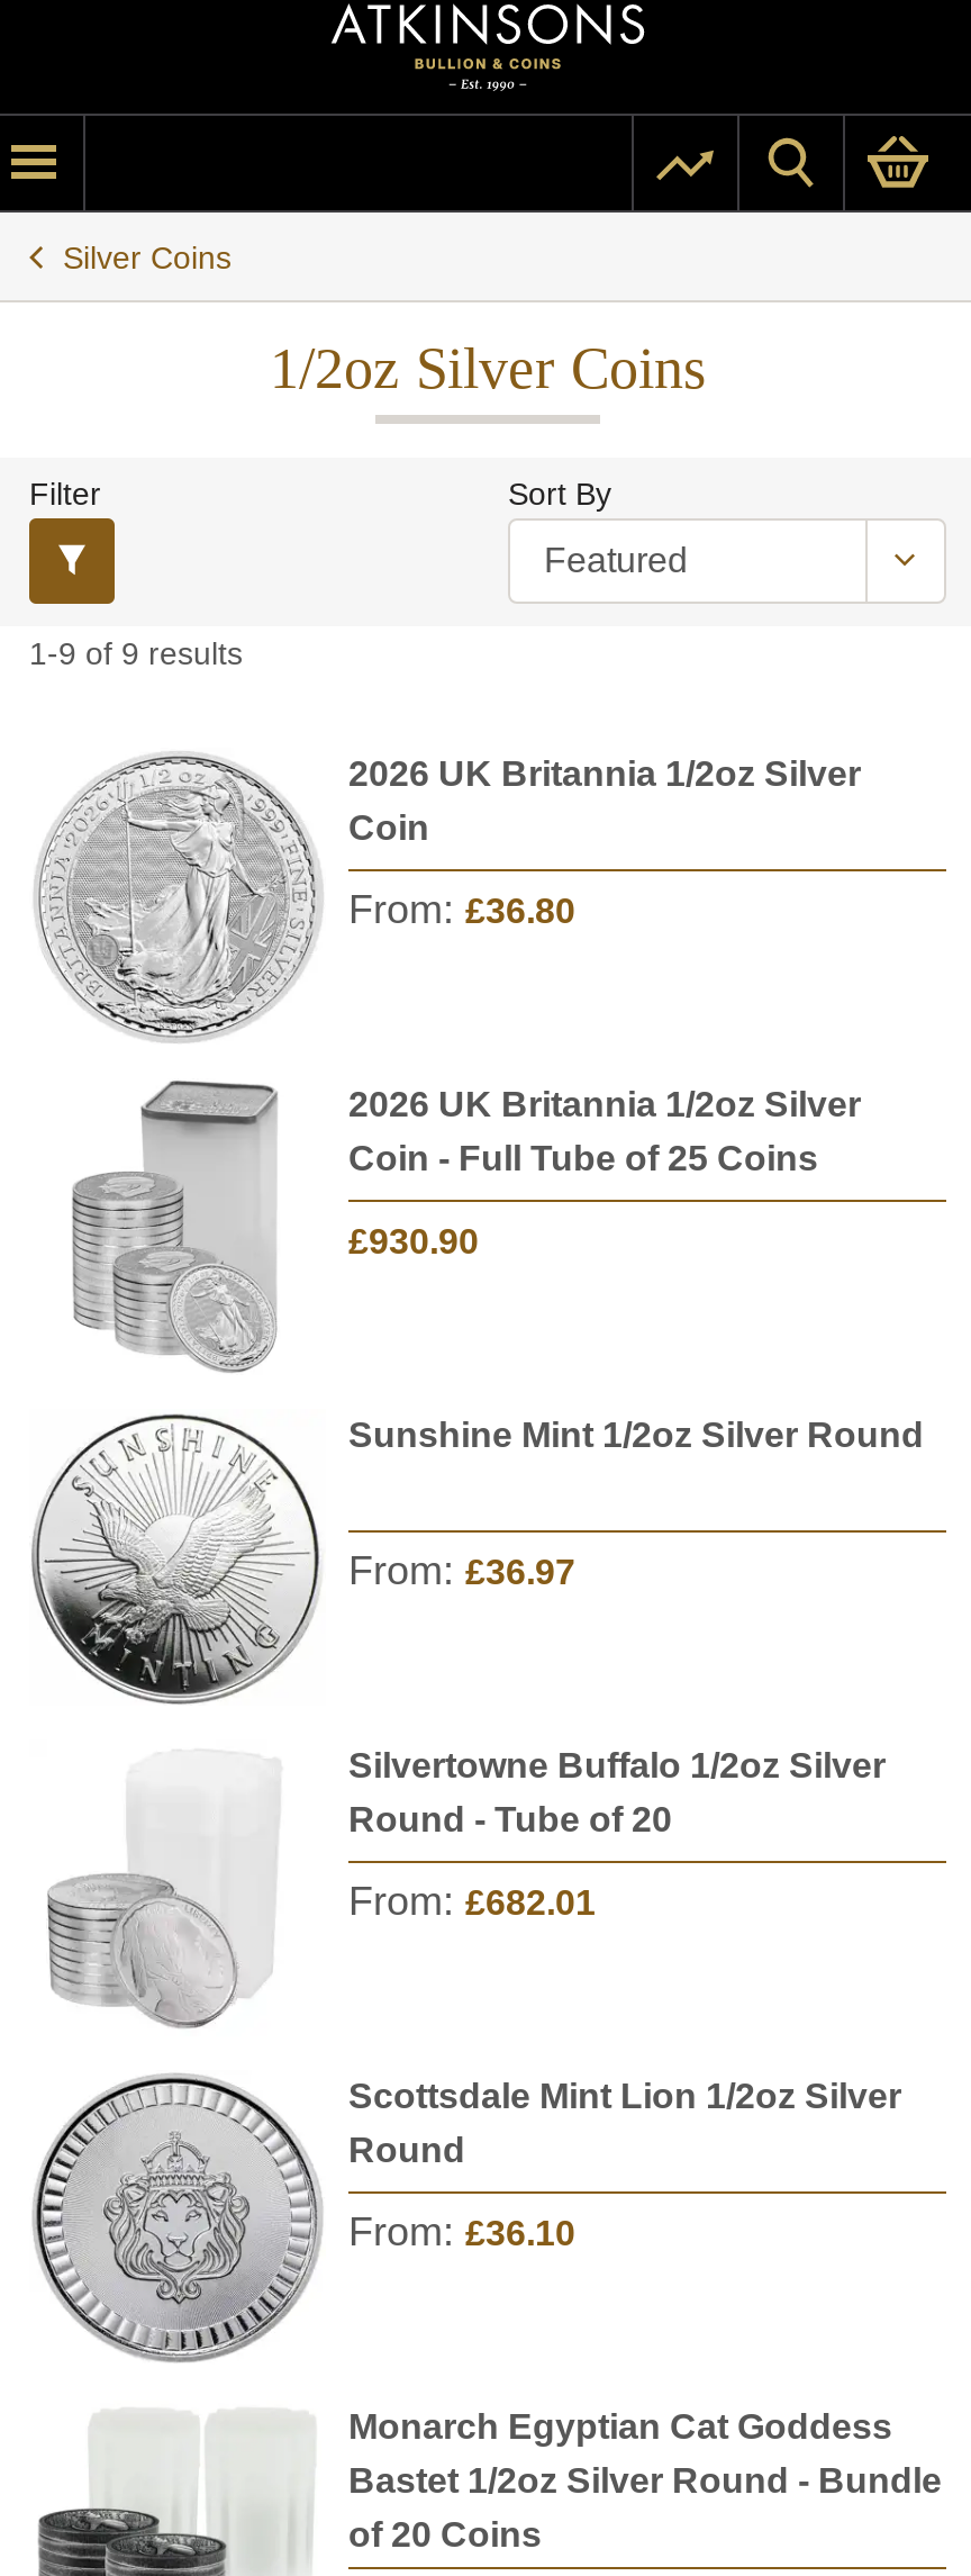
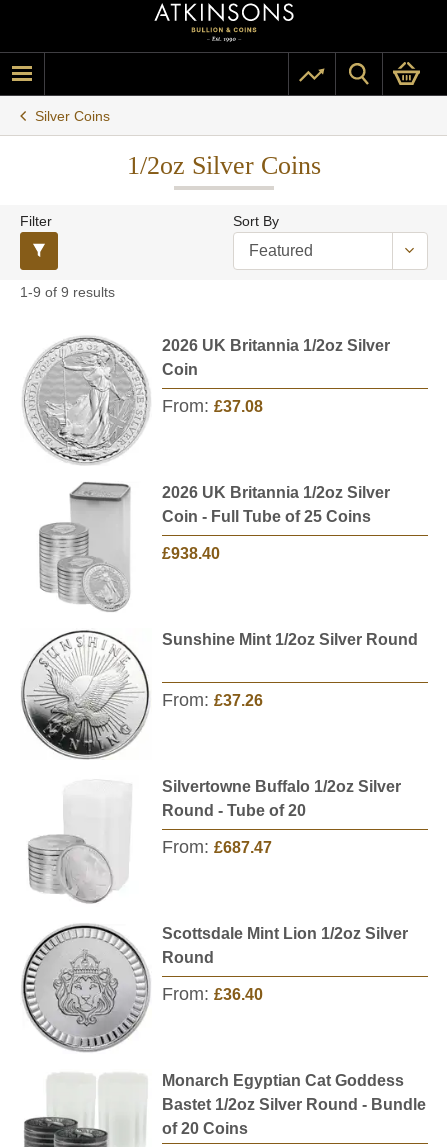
[348,887,575,932] From: £36.80 -> [162,396,263,416] From: £37.08
[348,1222,479,1260] £930.90 -> [162,545,220,562] £938.40
[348,1548,575,1593] From: £36.97 -> [162,690,263,710] From: £37.26
[348,1879,596,1924] From: £682.01 -> [162,837,272,857] From: £687.47
[348,2209,575,2254] From: £36.10 -> [162,984,263,1004] From: £36.40

